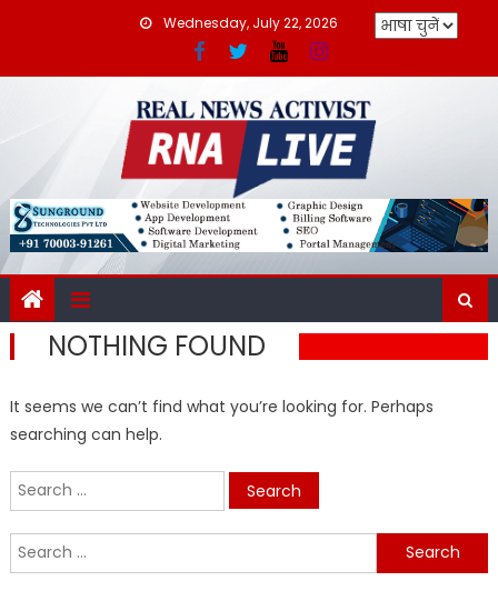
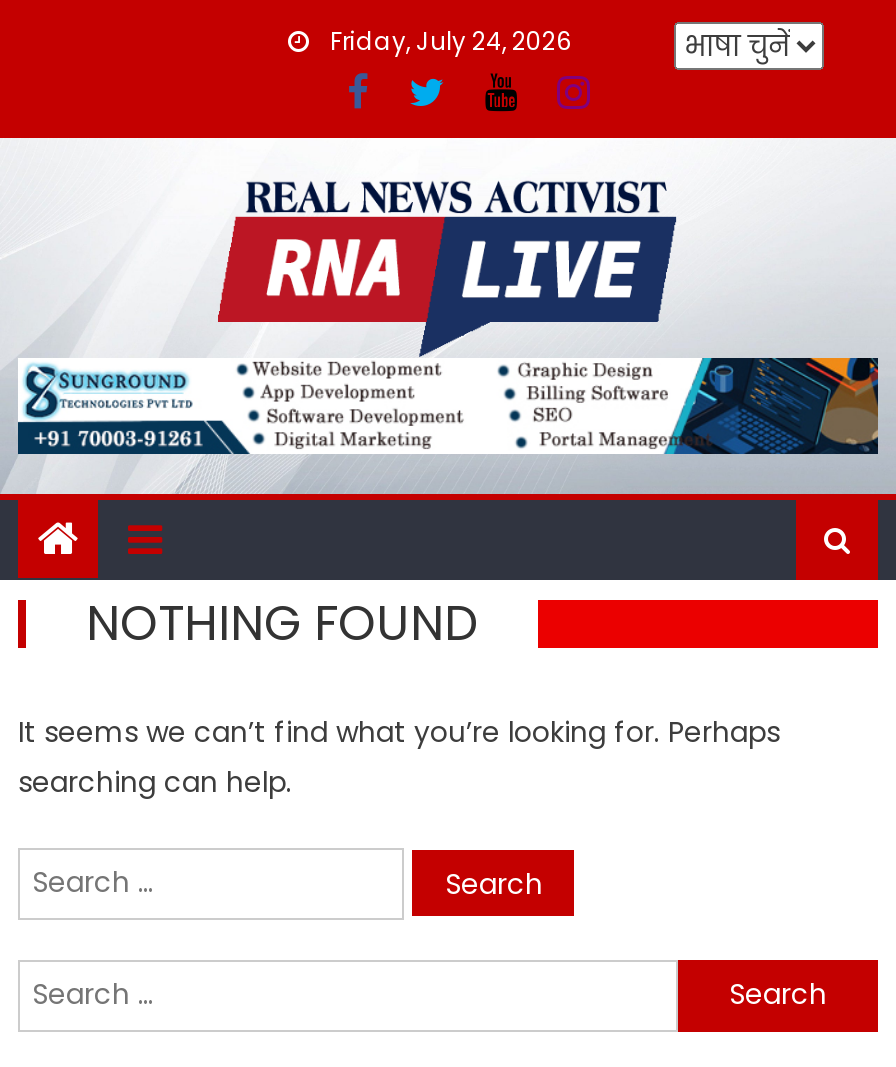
[160,13,338,32] Wednesday, July 22, 2026 -> [324,24,572,58] Friday, July 24, 2026

